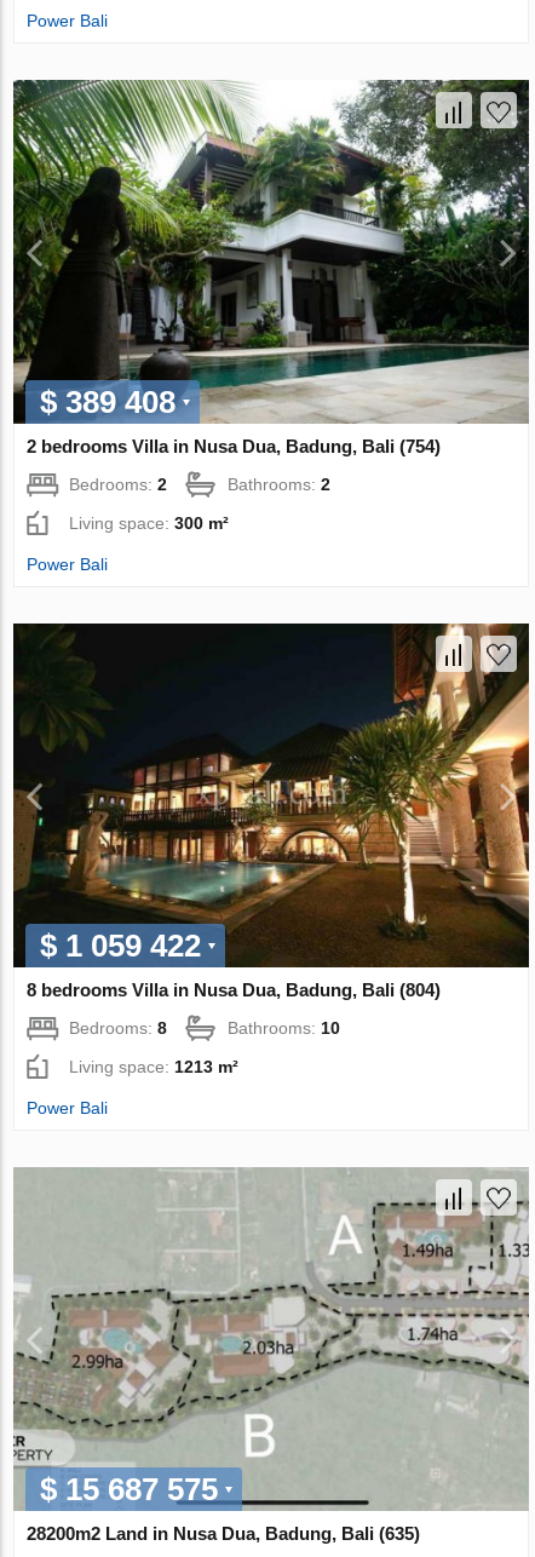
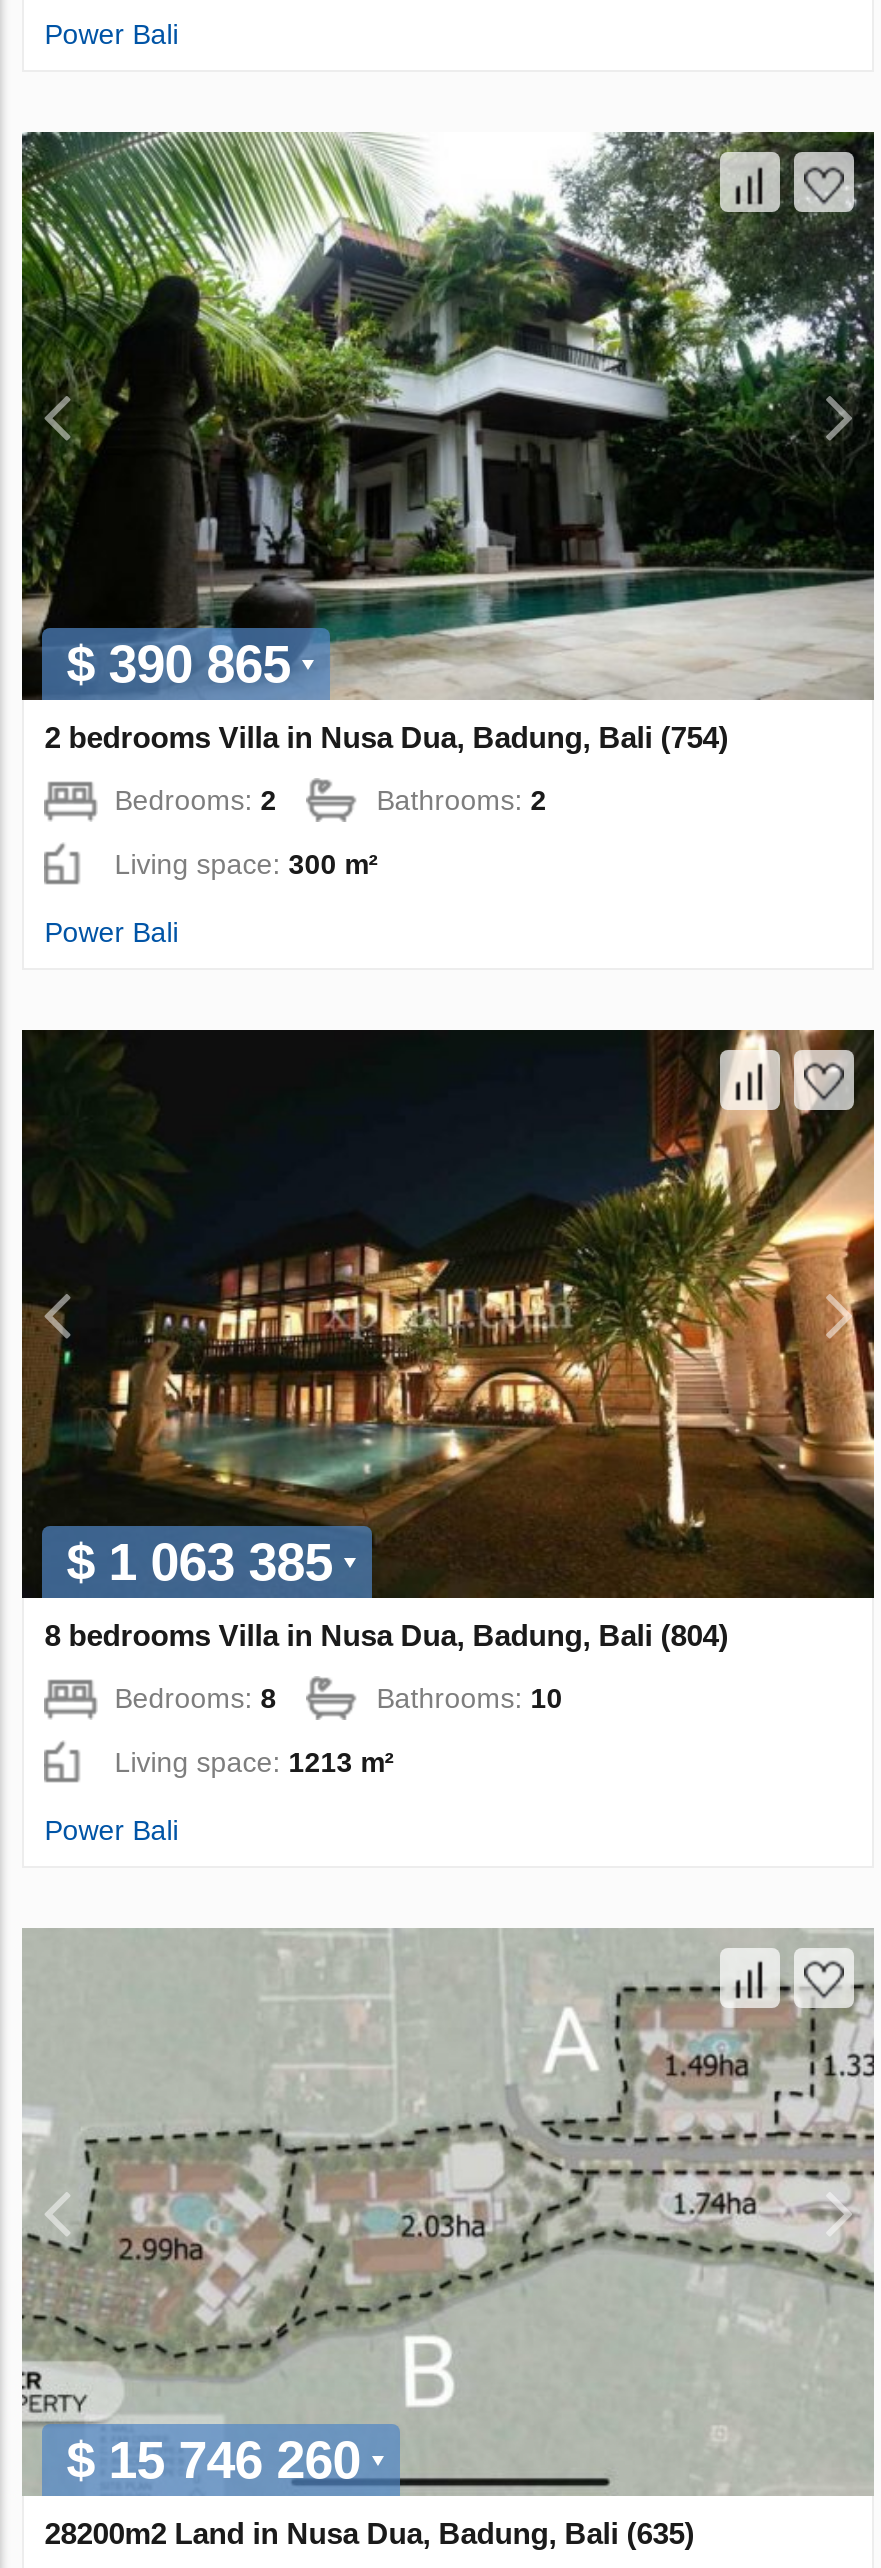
[40,384,176,420] $ 389 408 -> [66,634,290,694] $ 390 865
[40,927,201,964] $ 1 059 422 -> [66,1532,332,1592] $ 1 063 385
[40,1471,218,1507] $ 15 687 575 -> [66,2429,360,2489] $ 15 746 260

